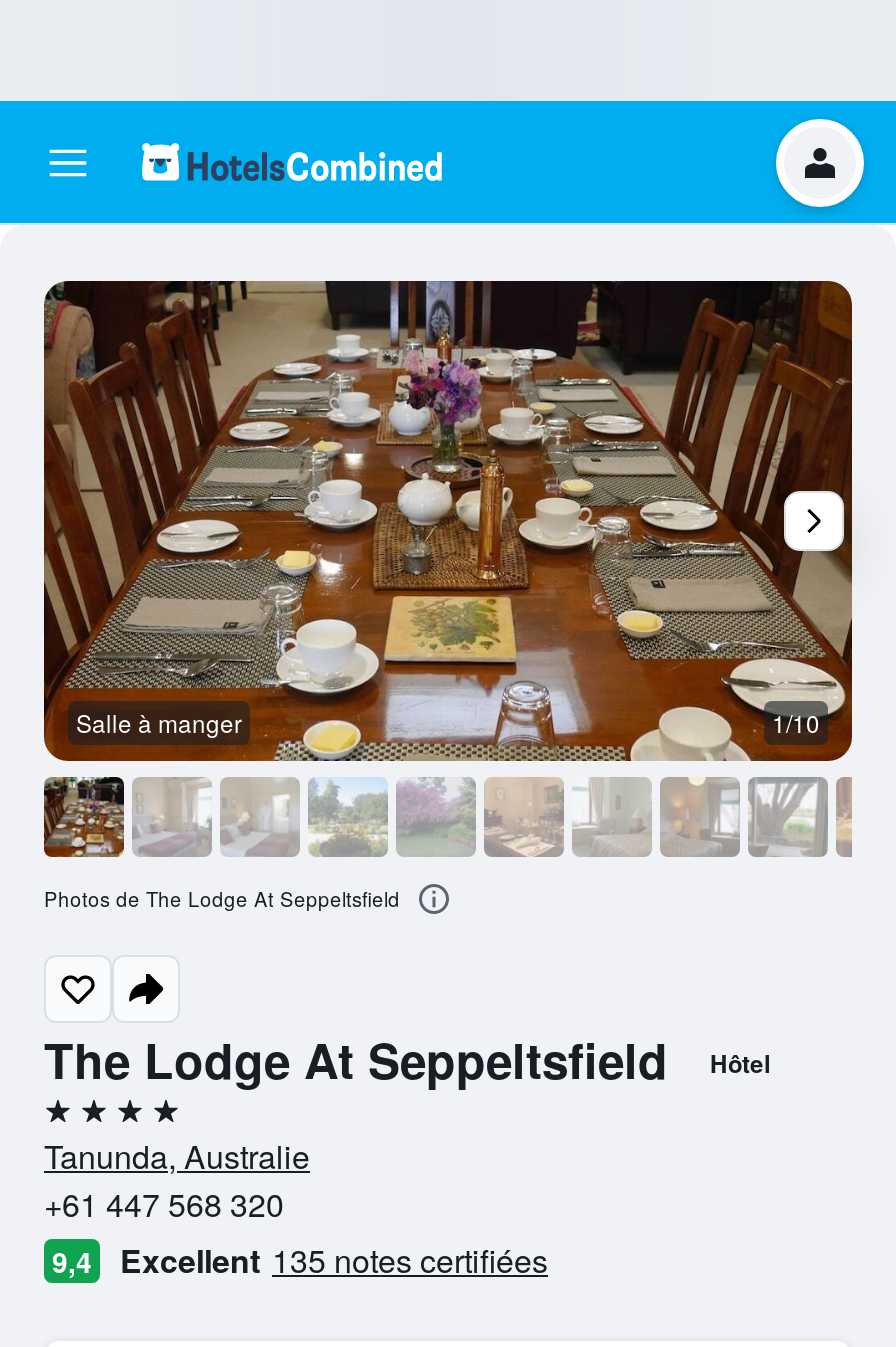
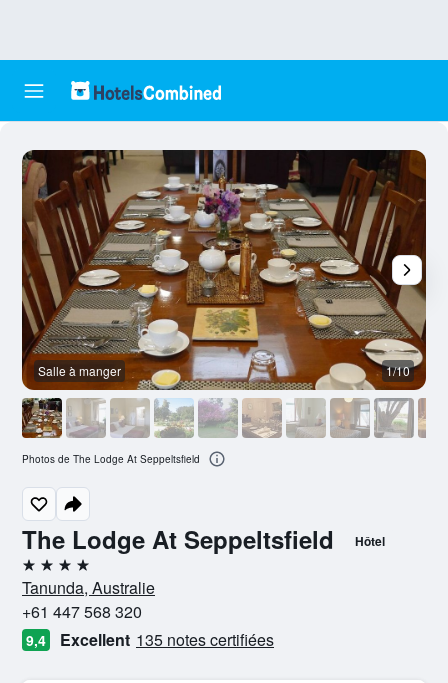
[774,117,866,209] [image] -> none

